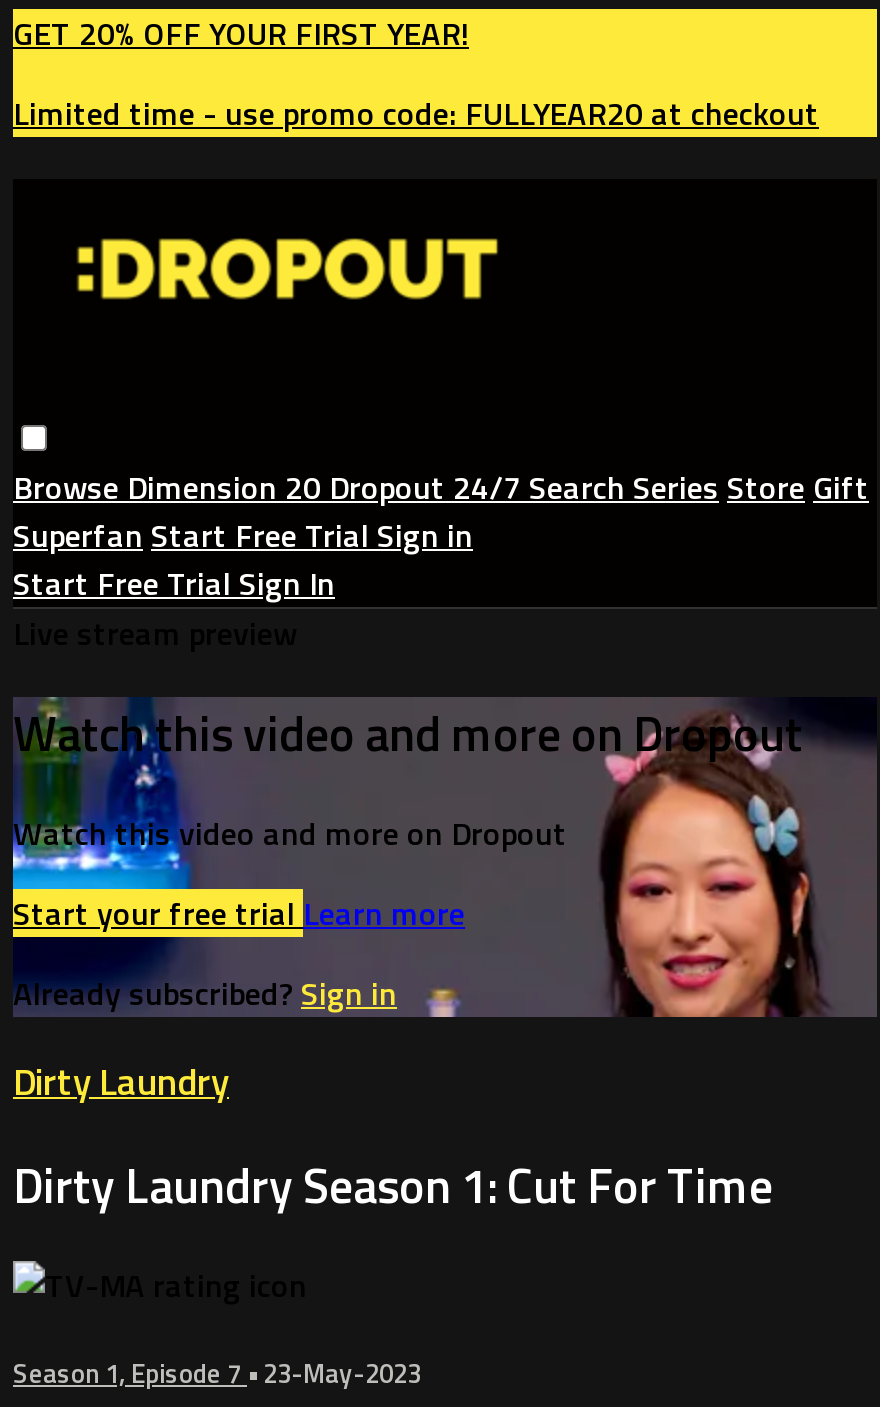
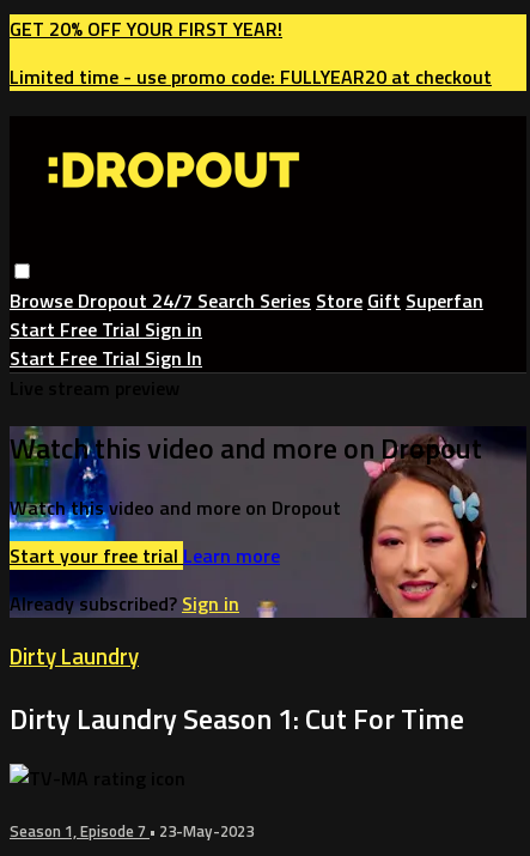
[13,463,869,559] Browse Dimension 20 Dropout 24/7 Search Series Store Gift | Superfan Start Free Trial Sign in -> [10,286,483,343] Browse Dropout 24/7 Search Series Store Gift Superfan | Start Free Trial Sign in

